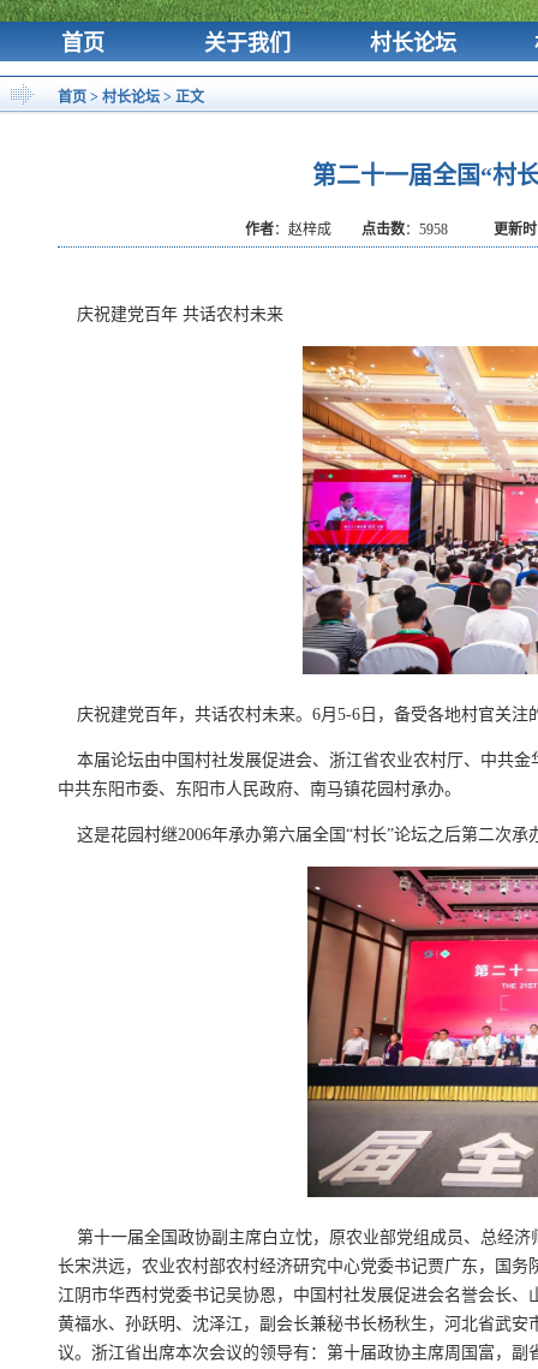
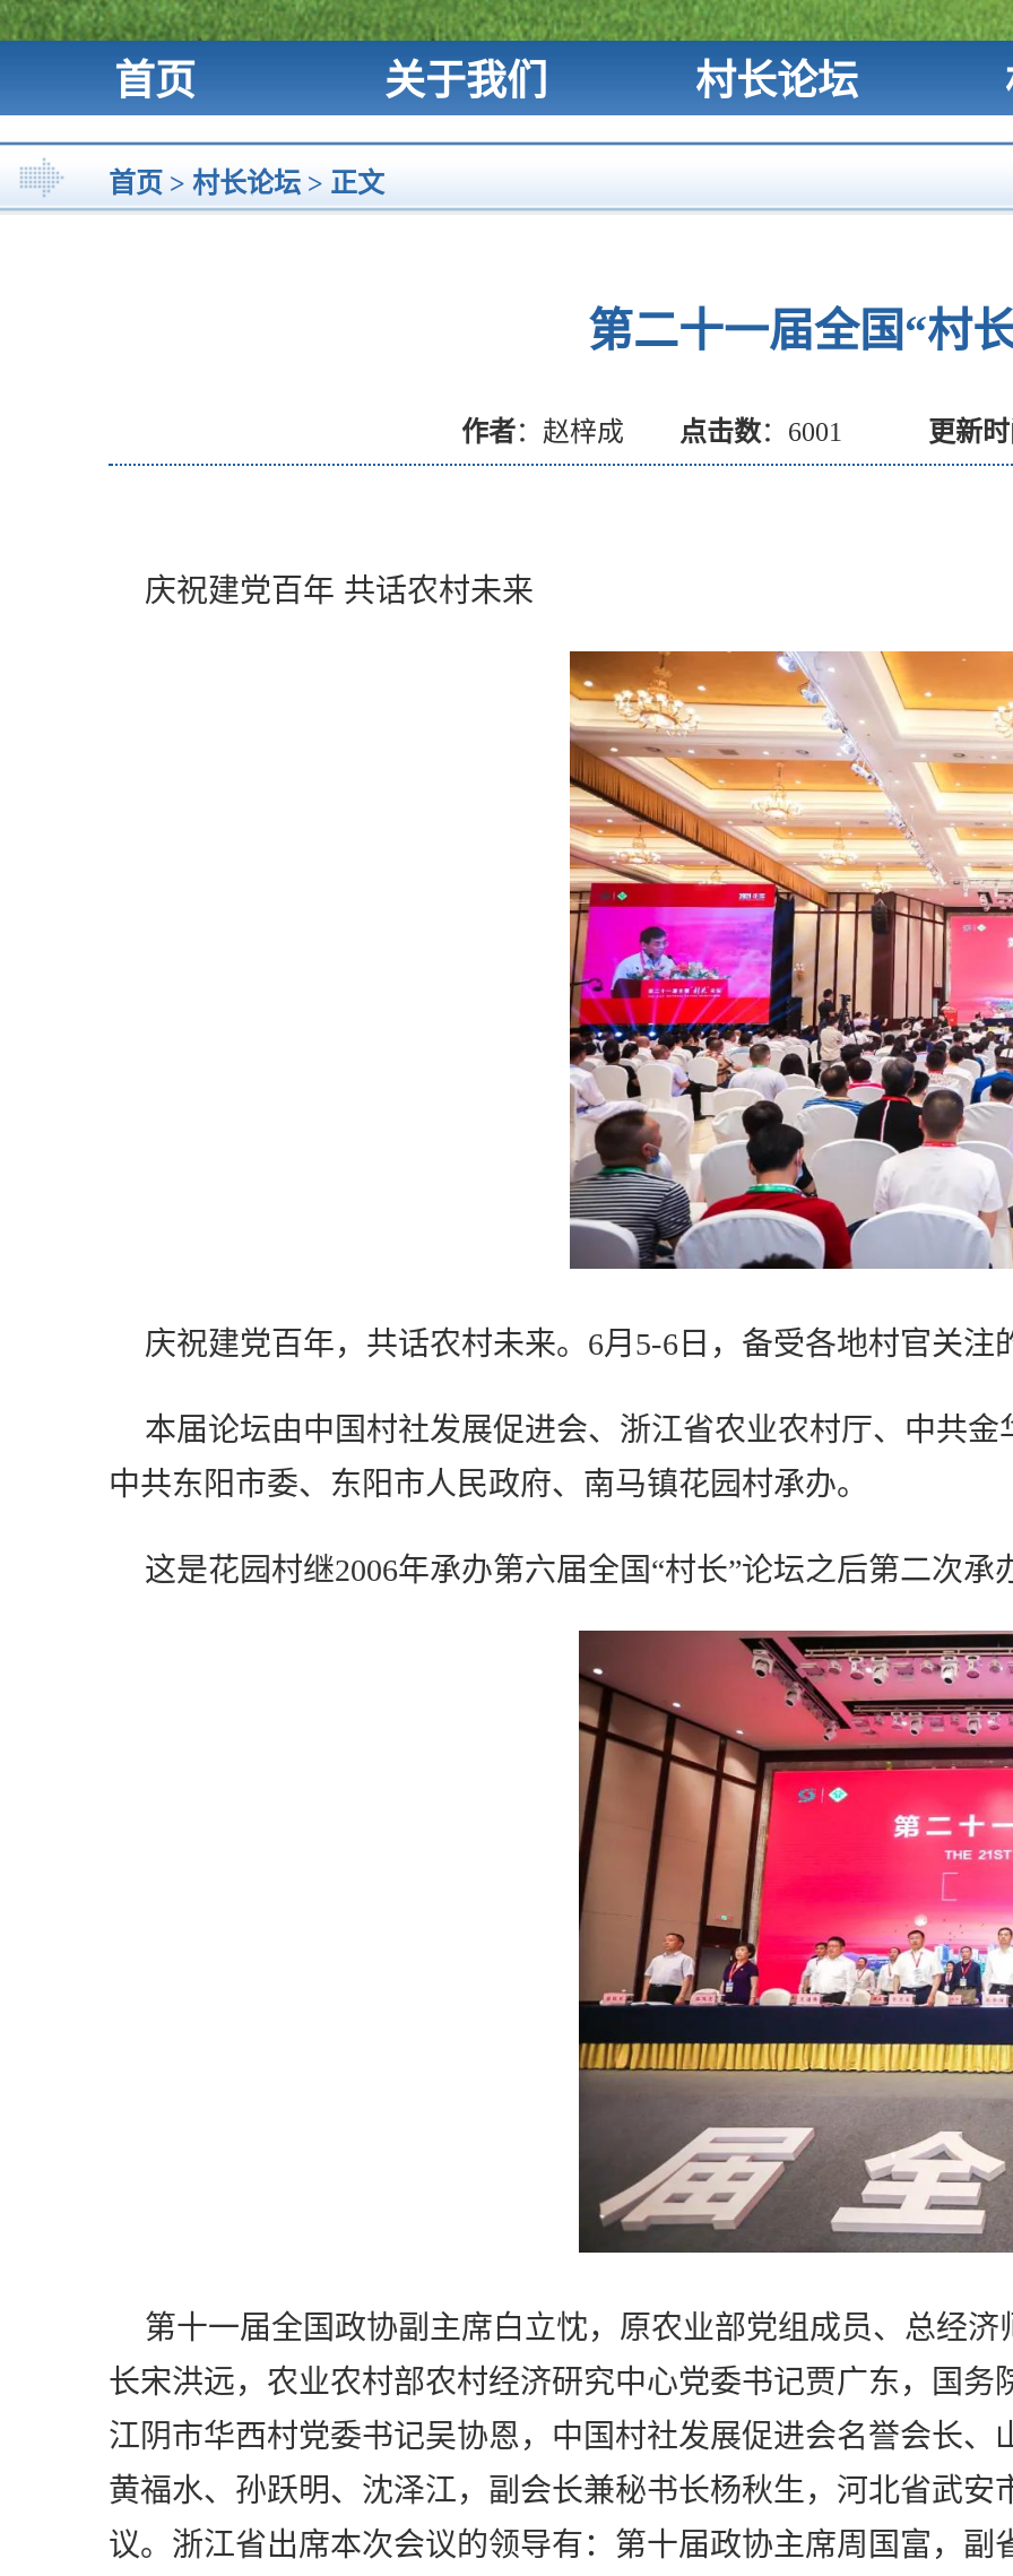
[245,221,447,238] 作者：赵梓成 点击数：5958 -> [461,416,842,448] 作者：赵梓成 点击数：6001

